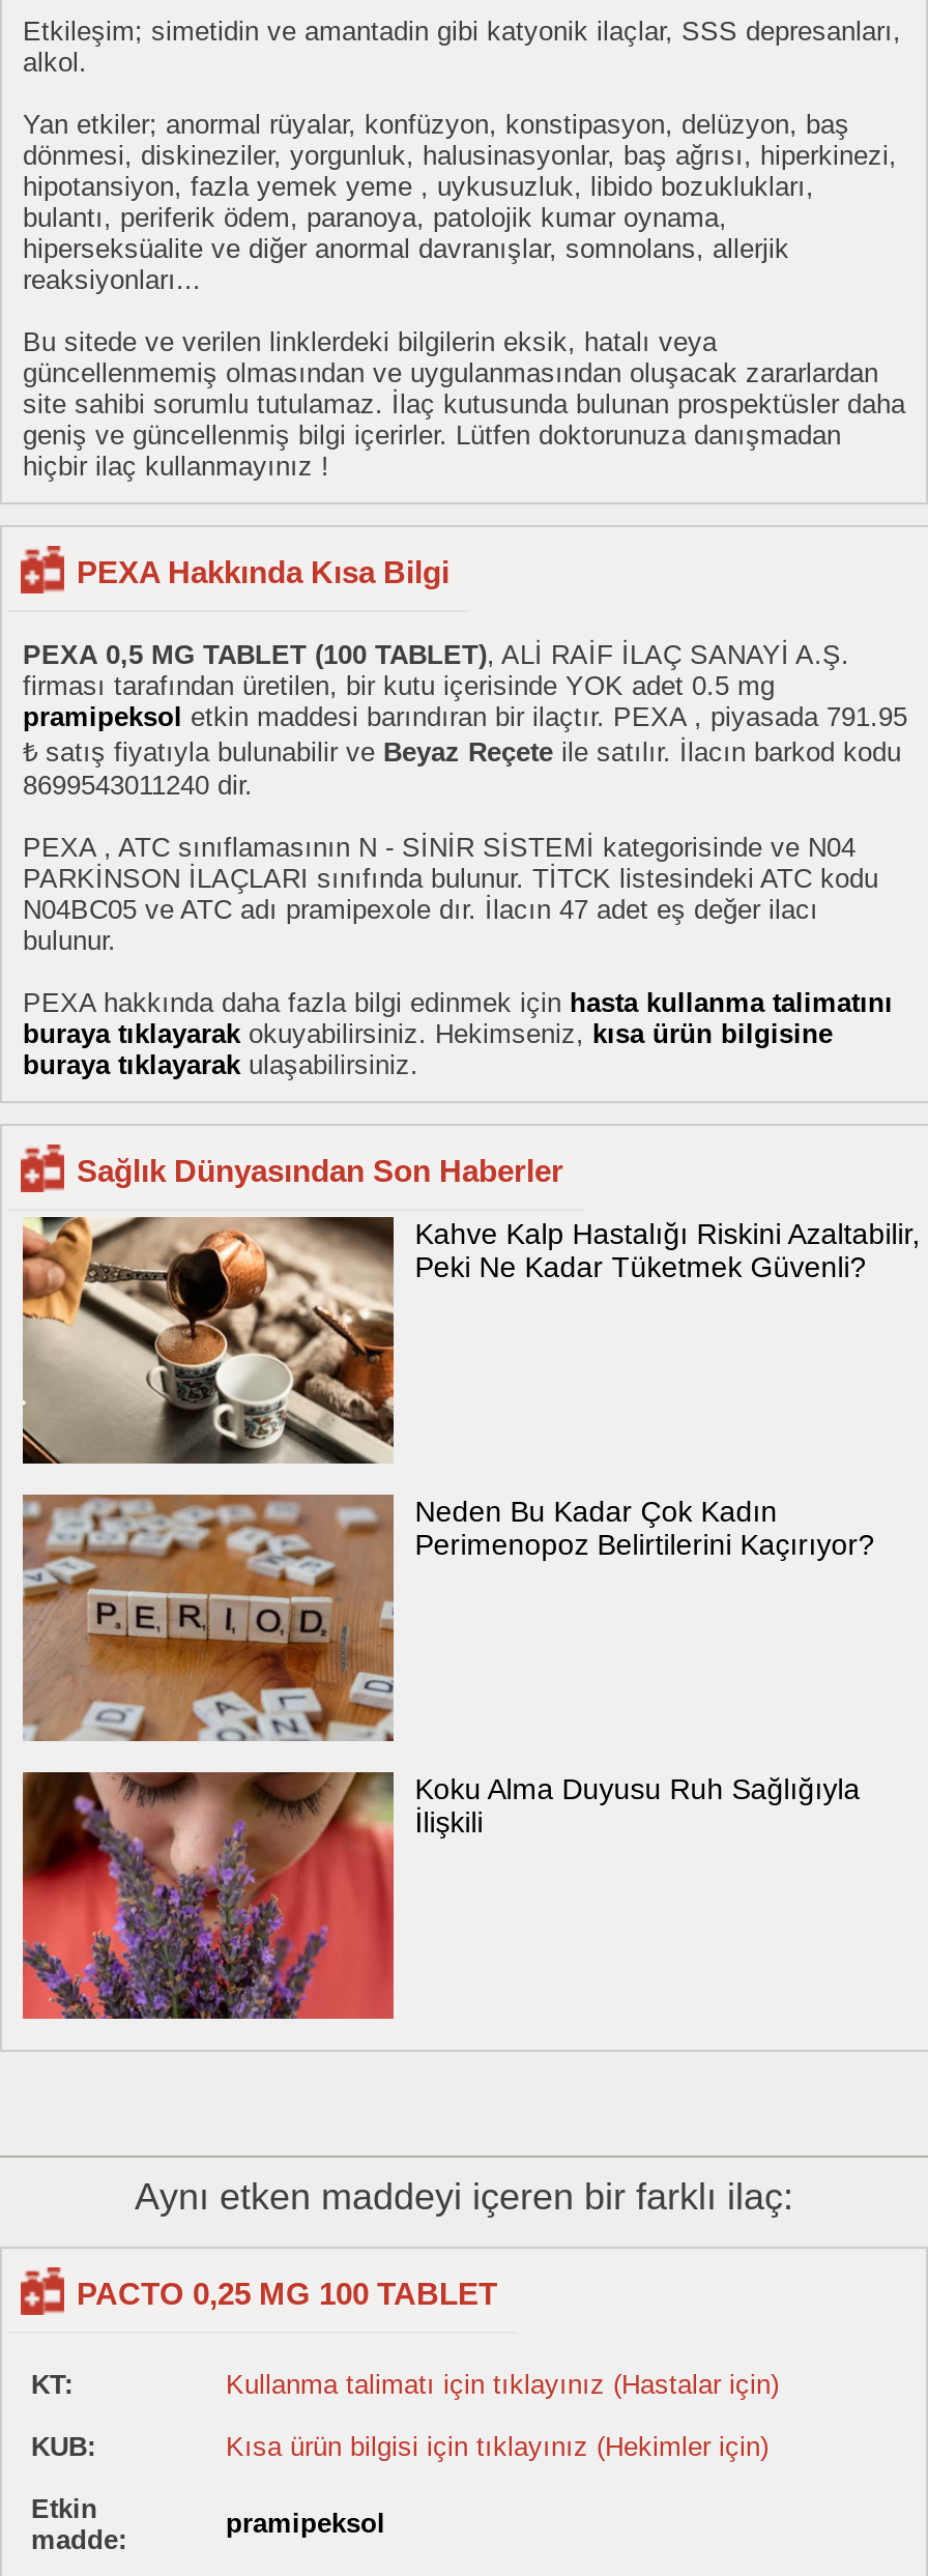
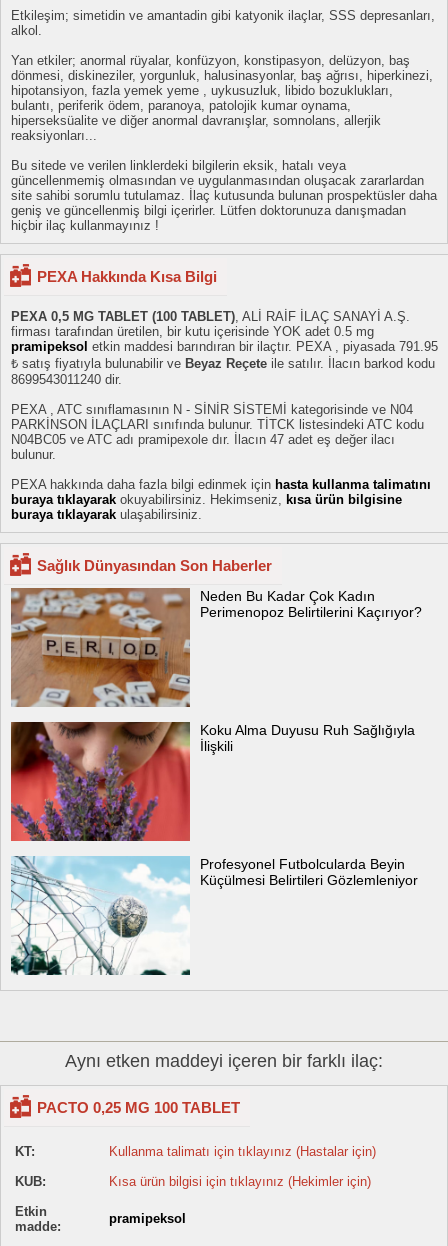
[21,1215,920,1466] [image] | Kahve Kalp Hastalığı Riskini Azaltabilir, | Peki Ne Kadar Tüketmek Güvenli? -> none
moved [19,1493,875,1839] -> [9,587,422,754]: [image] | Neden Bu Kadar Çok Kadın | Perimenopoz Belirtilerini Kaçırıyor? | Koku Alma Duyusu Ruh Sağlığıyla | İlişkili
moved [21,1768,398,2023] -> [10,720,192,843]: [image]
none -> [10,855,418,976] [image] | Profesyonel Futbolcularda Beyin | Küçülmesi Belirtileri Gözlemleniyor

